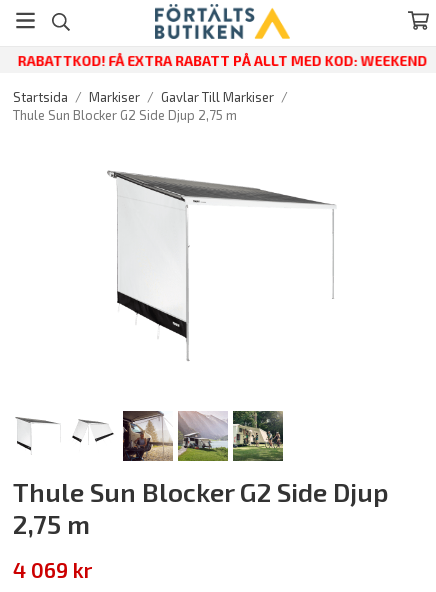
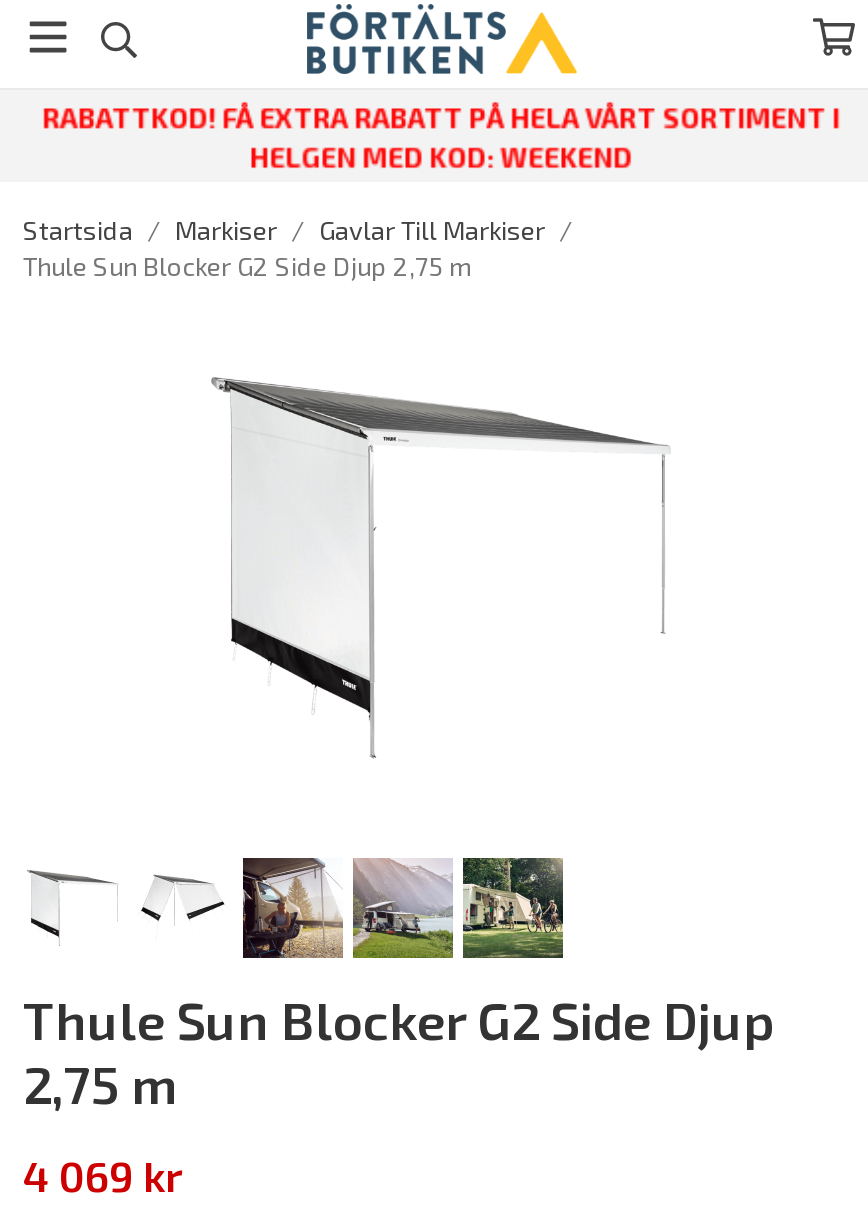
[17,52,427,69] RABATTKOD! FÅ EXTRA RABATT PÅ ALLT MED KOD: WEEKEND -> [37,100,845,174] RABATTKOD! FÅ EXTRA RABATT PÅ HELA VÅRT SORTIMENT I | HELGEN MED KOD: WEEKEND

